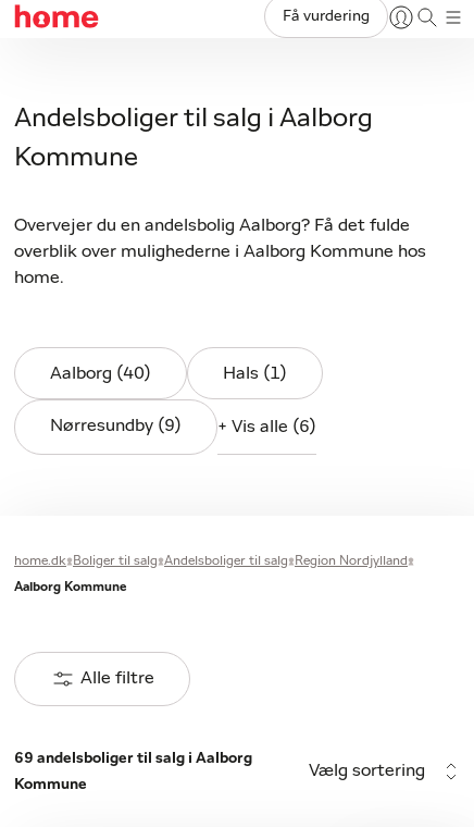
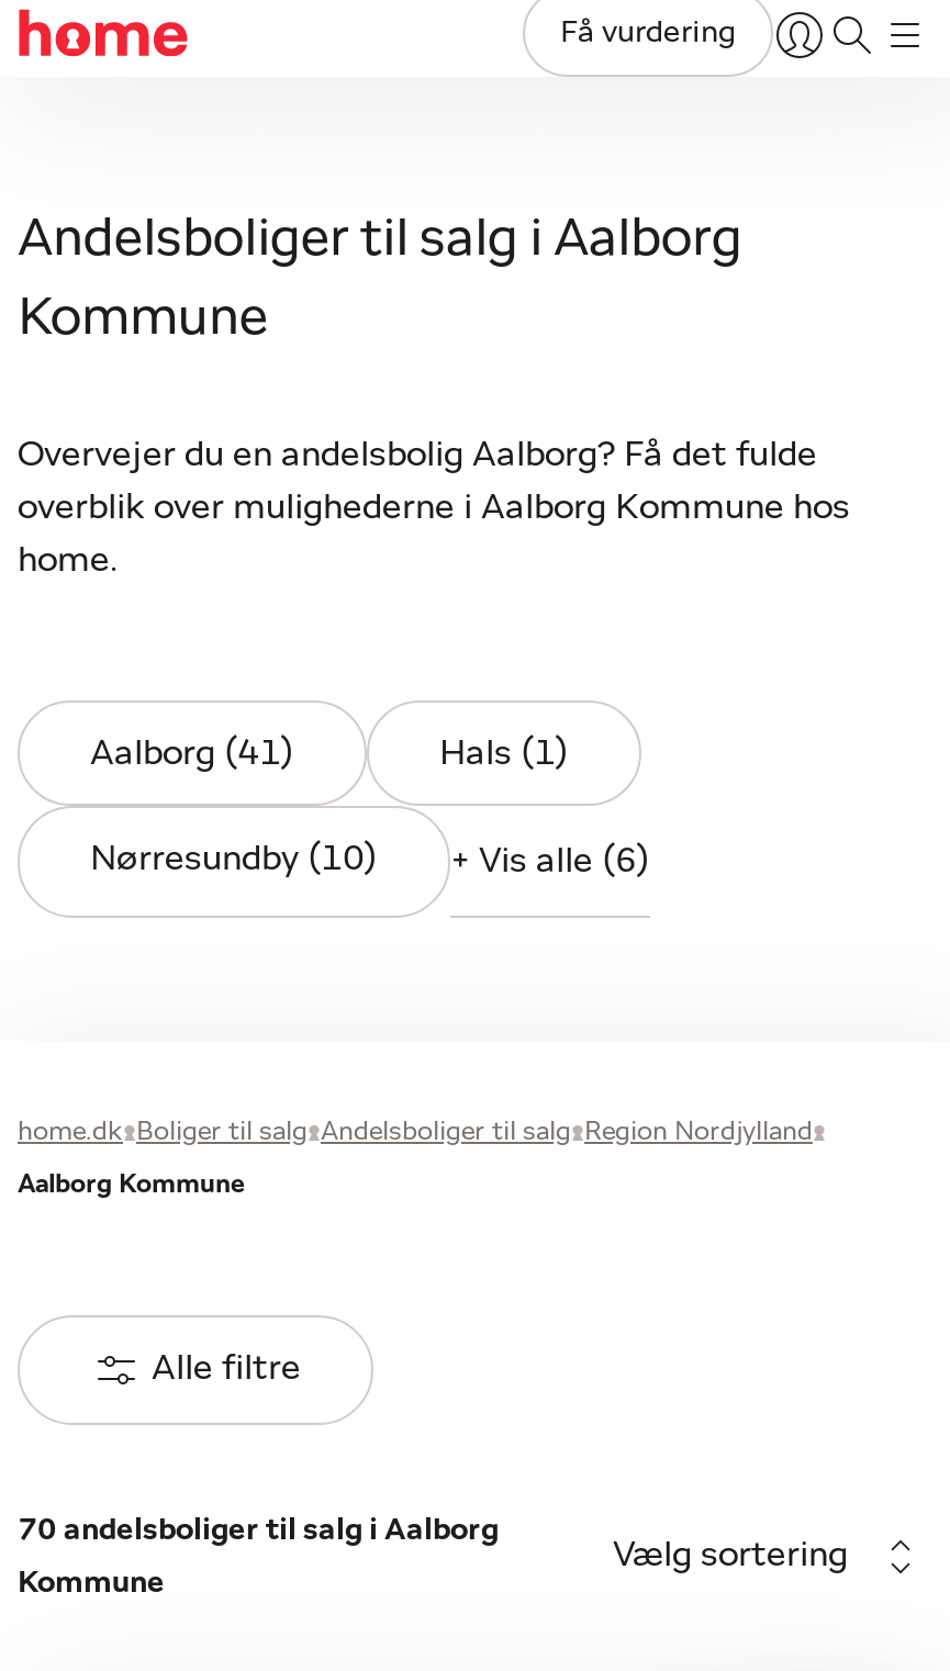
[50,365,151,382] Aalborg (40) -> [90,736,294,771] Aalborg (41)
[50,417,182,434] Nørresundby (9) -> [90,841,378,876] Nørresundby (10)
[14,751,252,766] 69 andelsboliger til salg i Aalborg -> [18,1514,499,1545] 70 andelsboliger til salg i Aalborg

